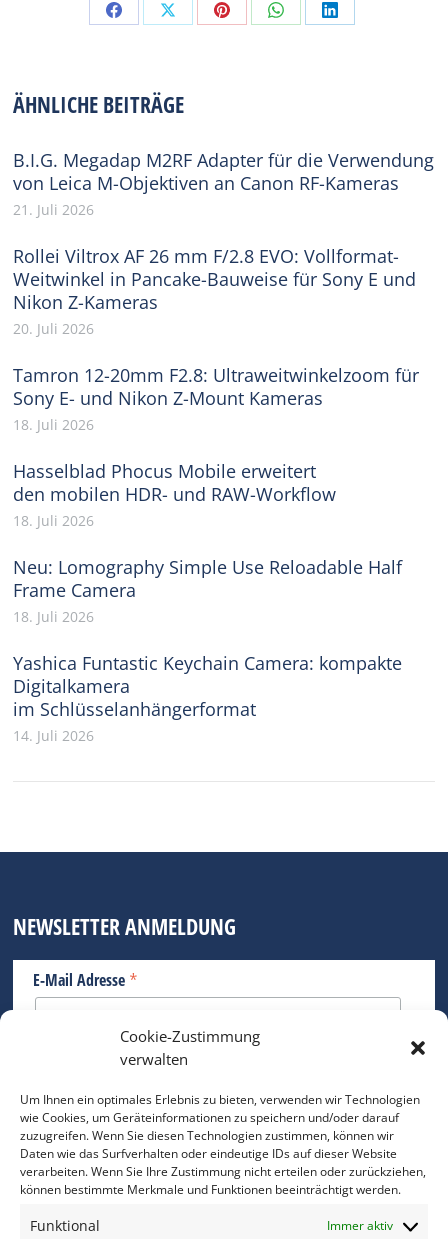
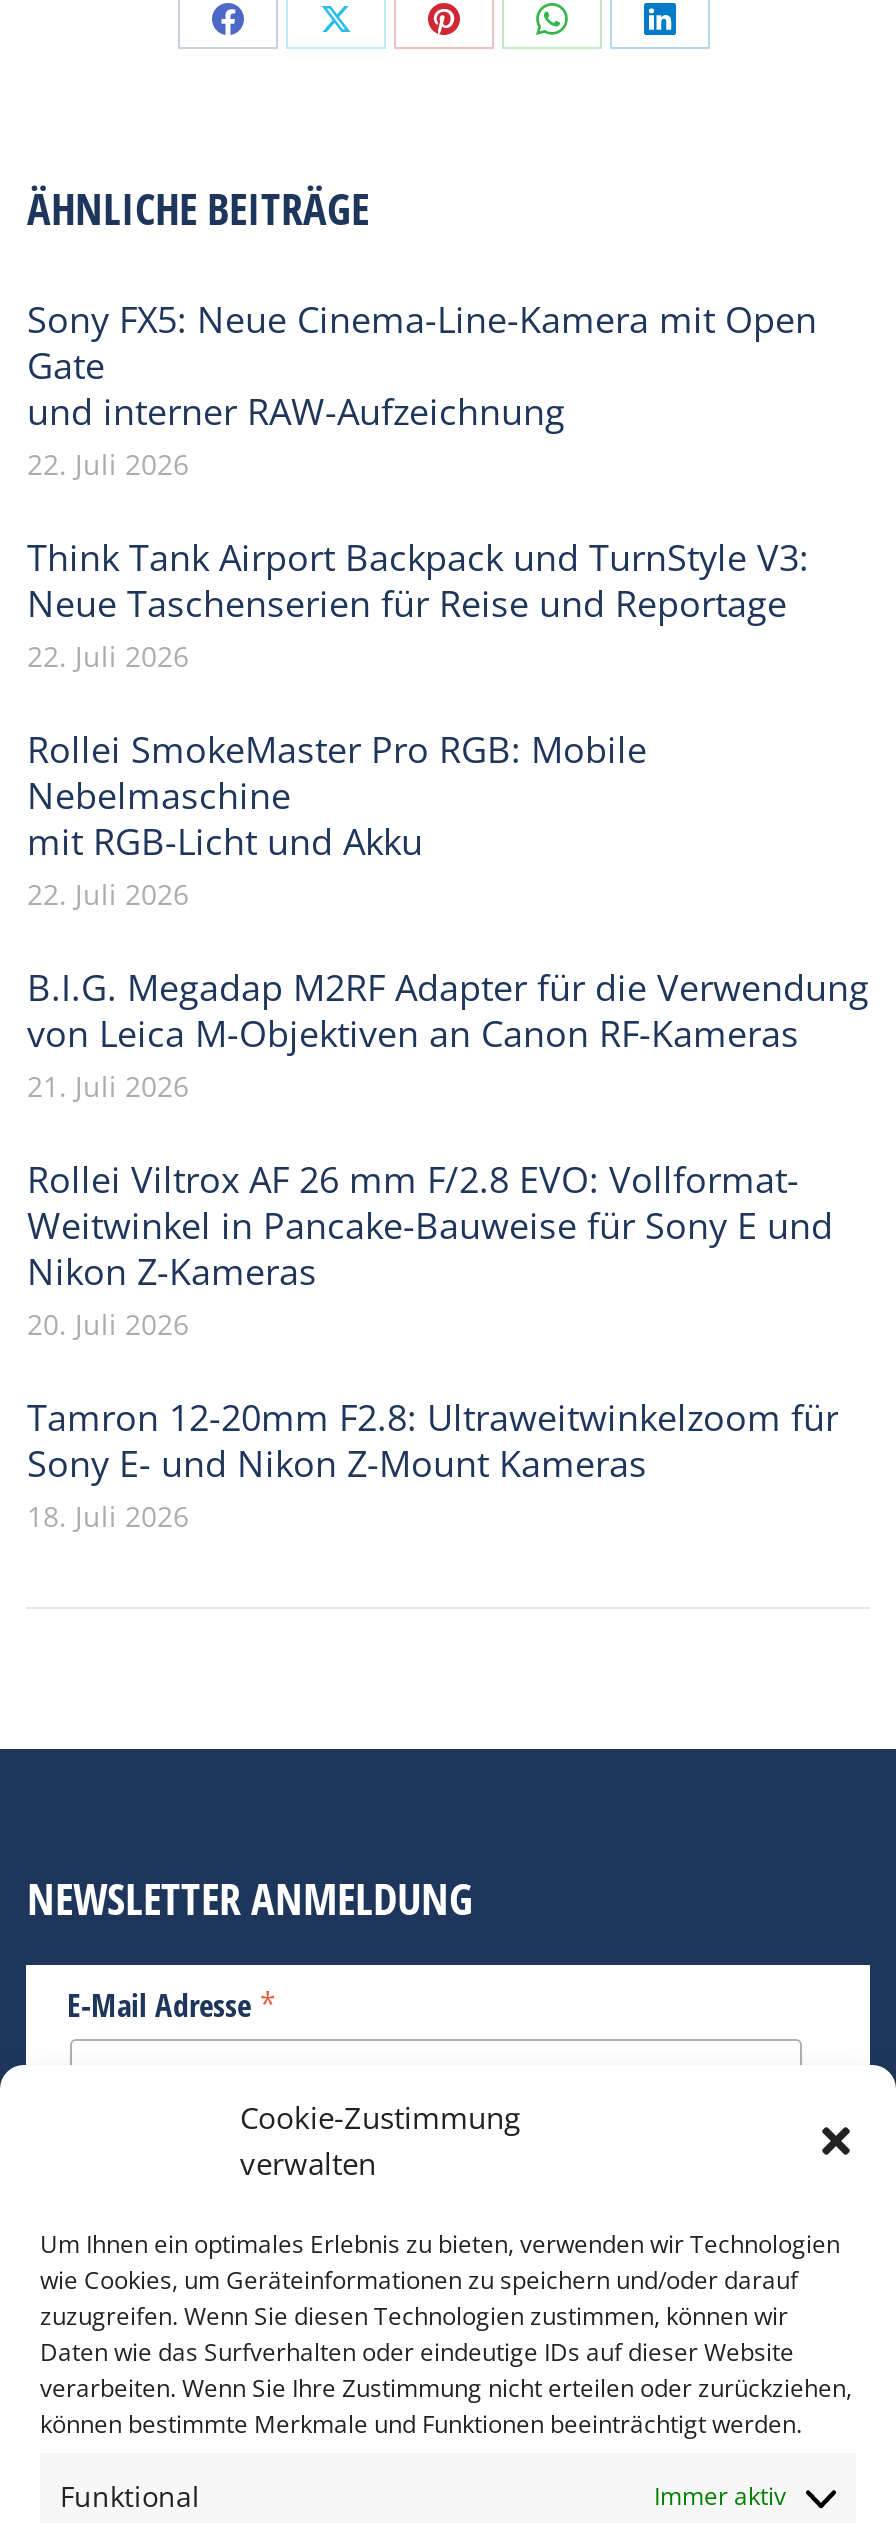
none -> [27,295,817,913] Sony FX5: Neue Cinema-Line-Kamera mit Open | Gate | und interner RAW-Aufzeichnung | 22. Juli 2026 | Think Tank Airport Backpack und TurnStyle V3: | Neue Taschenserien für Reise und Reportage | 22. Juli 2026 | Rollei SmokeMaster Pro RGB: Mobile | Nebelmaschine | mit RGB-Licht und Akku | 22. Juli 2026
moved [13,148,434,434] -> [27,963,869,1535]: B.I.G. Megadap M2RF Adapter für die Verwendung | von Leica M-Objektiven an Canon RF-Kameras | 21. Juli 2026 | ... | Sony E- und Nikon Z-Mount Kameras | 18. Juli 2026
[13,459,402,745] Hasselblad Phocus Mobile erweitert | den mobilen HDR- und RAW-Workflow | 18. Juli 2026 | Neu: Lomography Simple Use Reloadable Half | Frame Camera | 18. Juli 2026 | Yashica Funtastic Keychain Camera: kompakte | Digitalkamera | im Schlüsselanhängerformat | 14. Juli 2026 -> none

